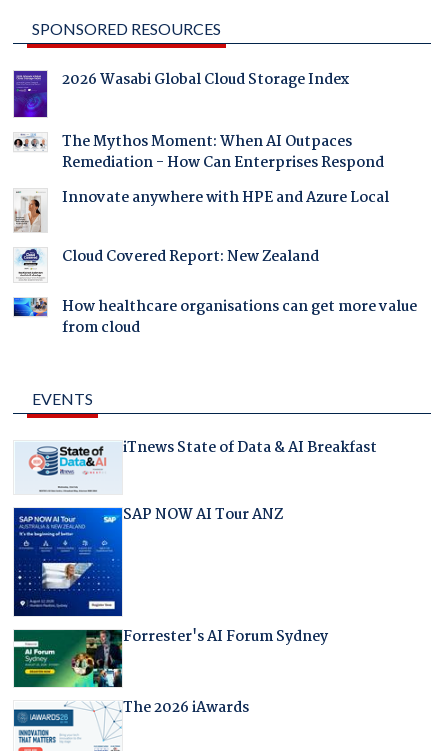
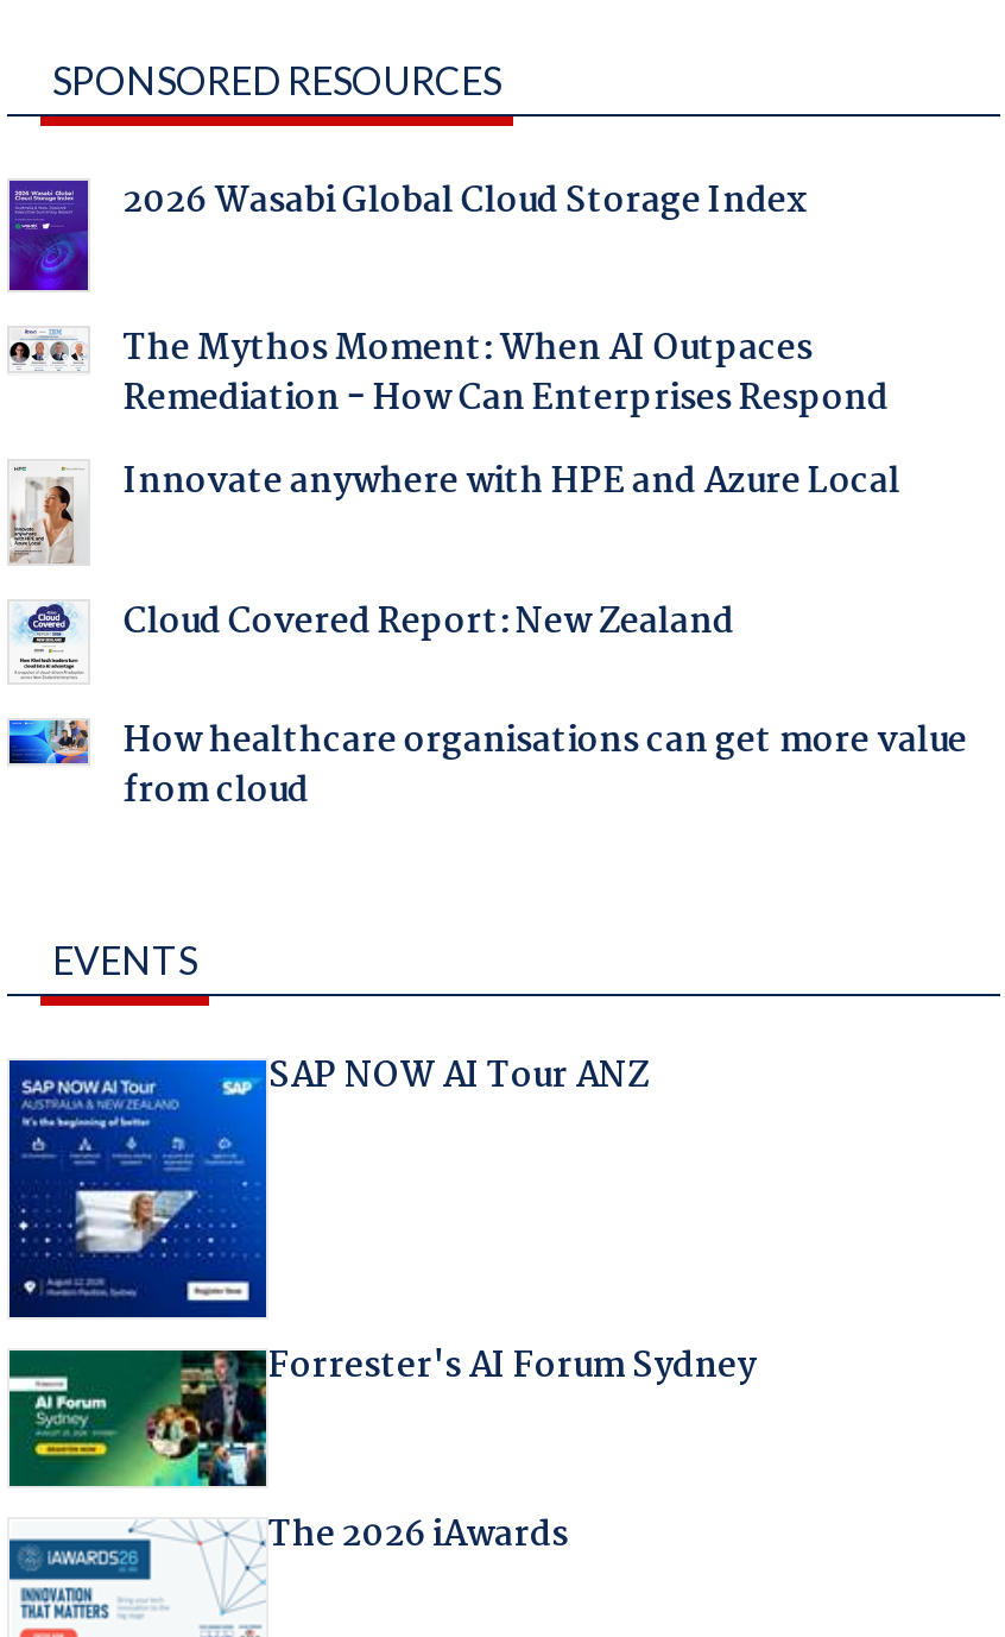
[16,436,377,493] [image] | iTnews State of Data & AI Breakfast -> none

